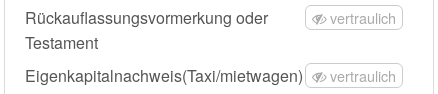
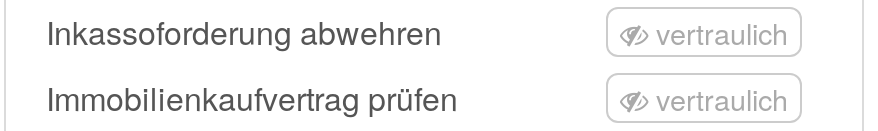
[25,6,268,54] Rückauflassungsvormerkung oder | Testament -> [46,9,442,55] Inkassoforderung abwehren
[25,64,303,87] Eigenkapitalnachweis(Taxi/mietwagen) -> [46,75,458,121] Immobilienkaufvertrag prüfen

